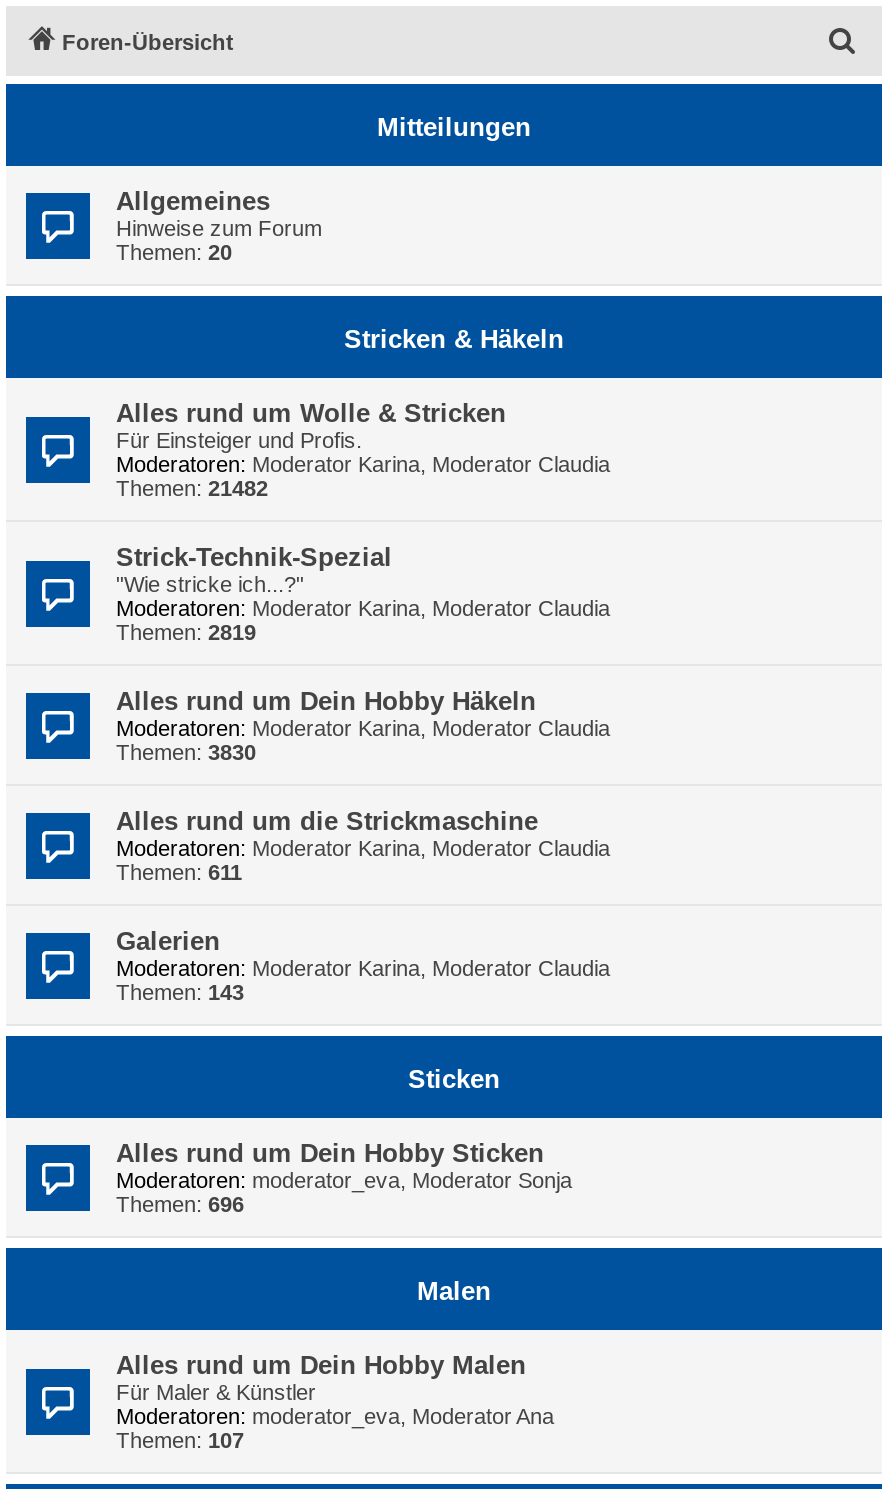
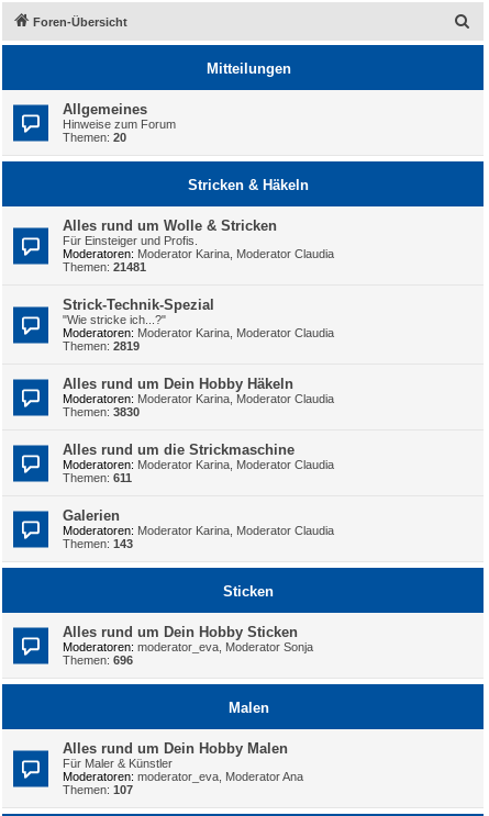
[116,476,268,500] Themen: 21482 -> [63,260,146,273] Themen: 21481

